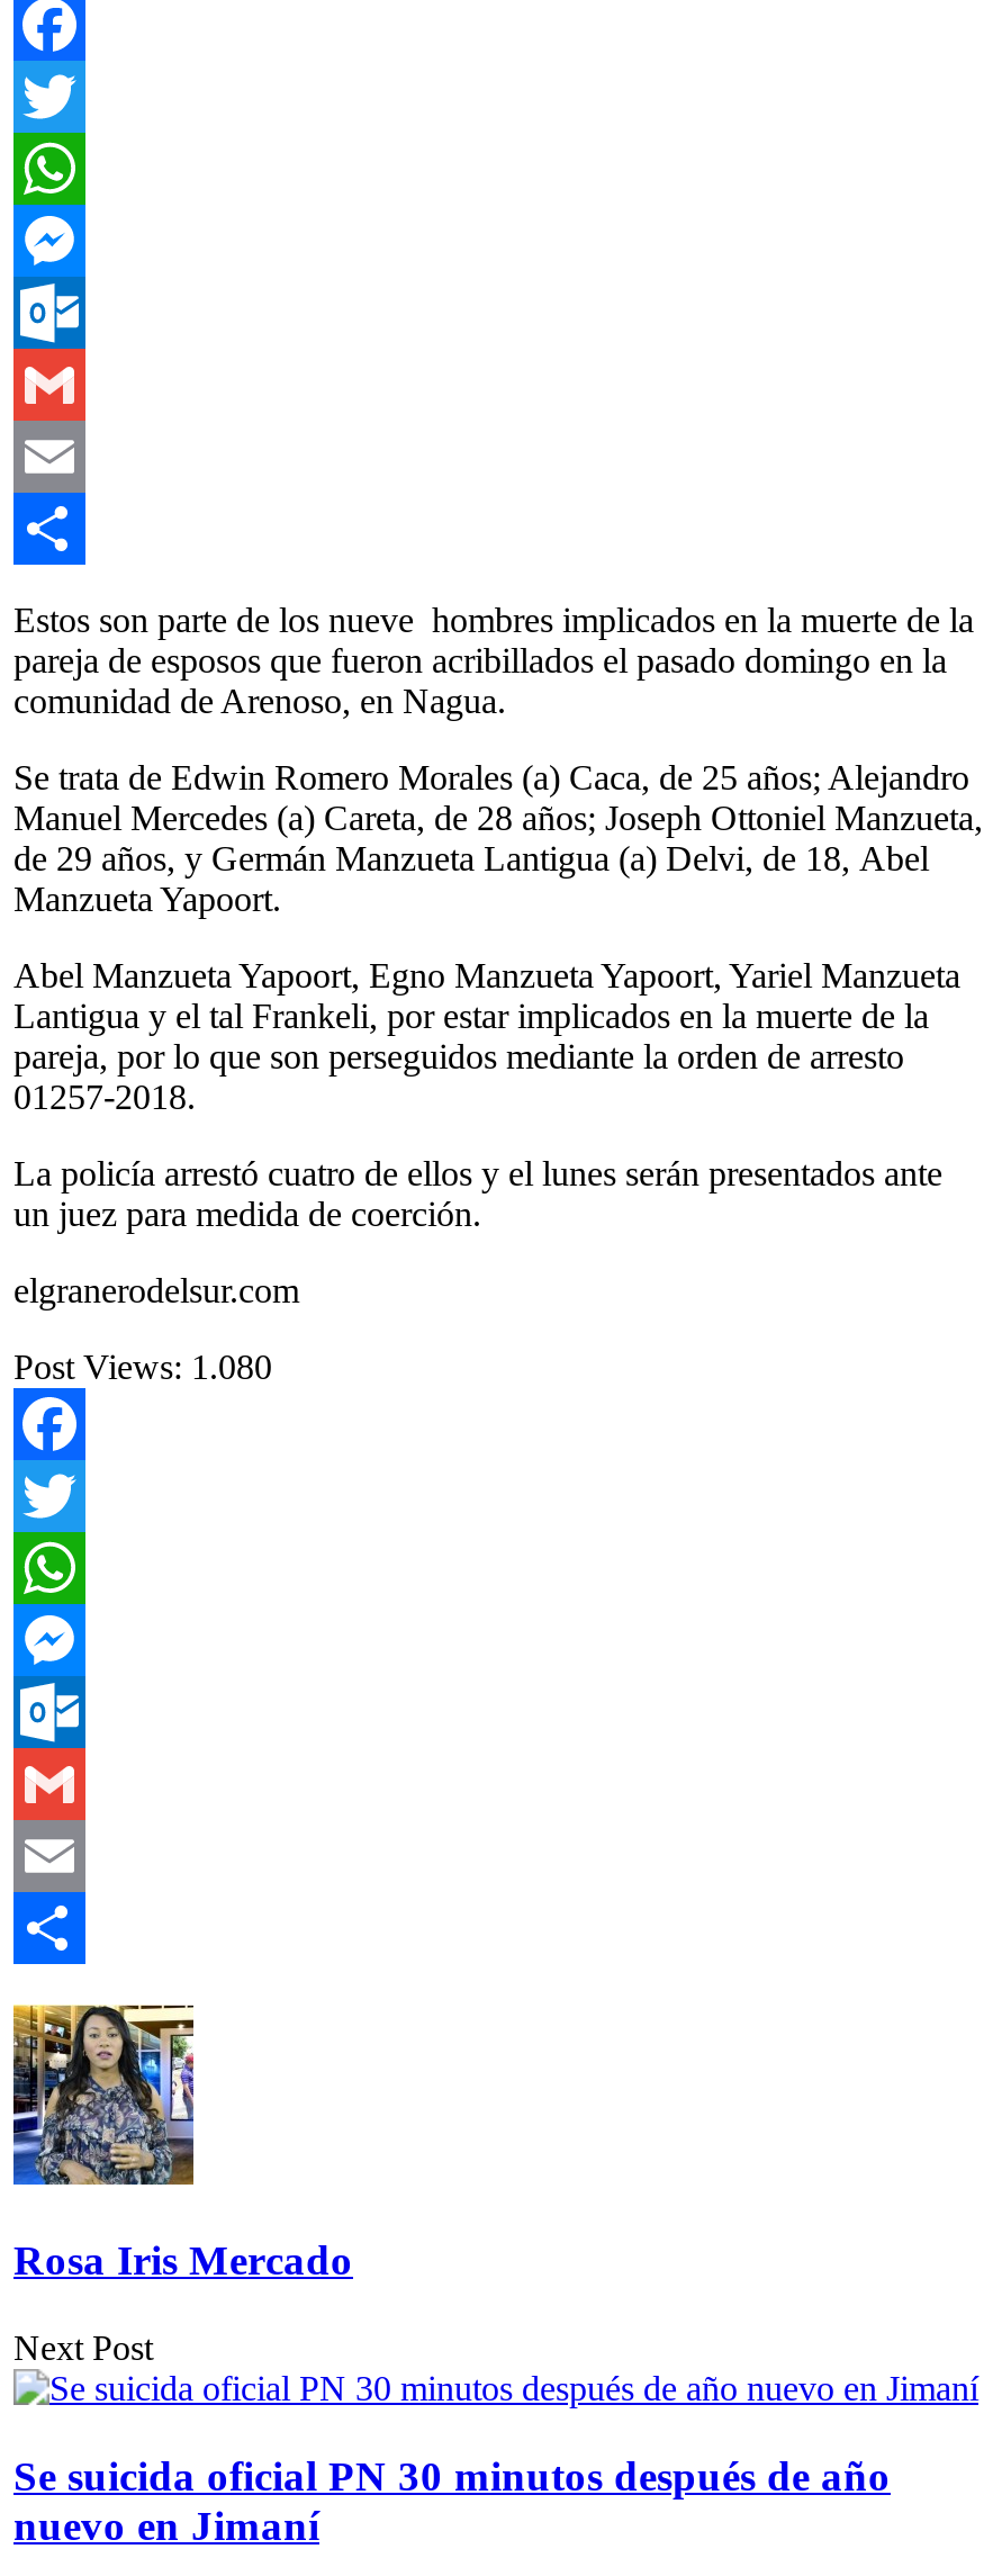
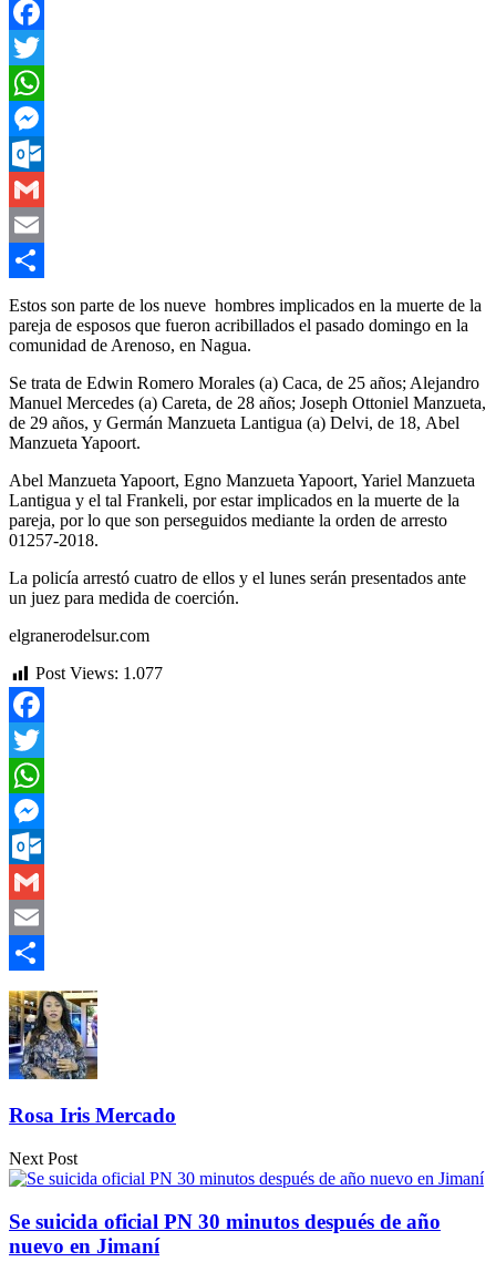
[13,1349,272,1387] Post Views: 1.080 -> [35,664,163,683] Post Views: 1.077

